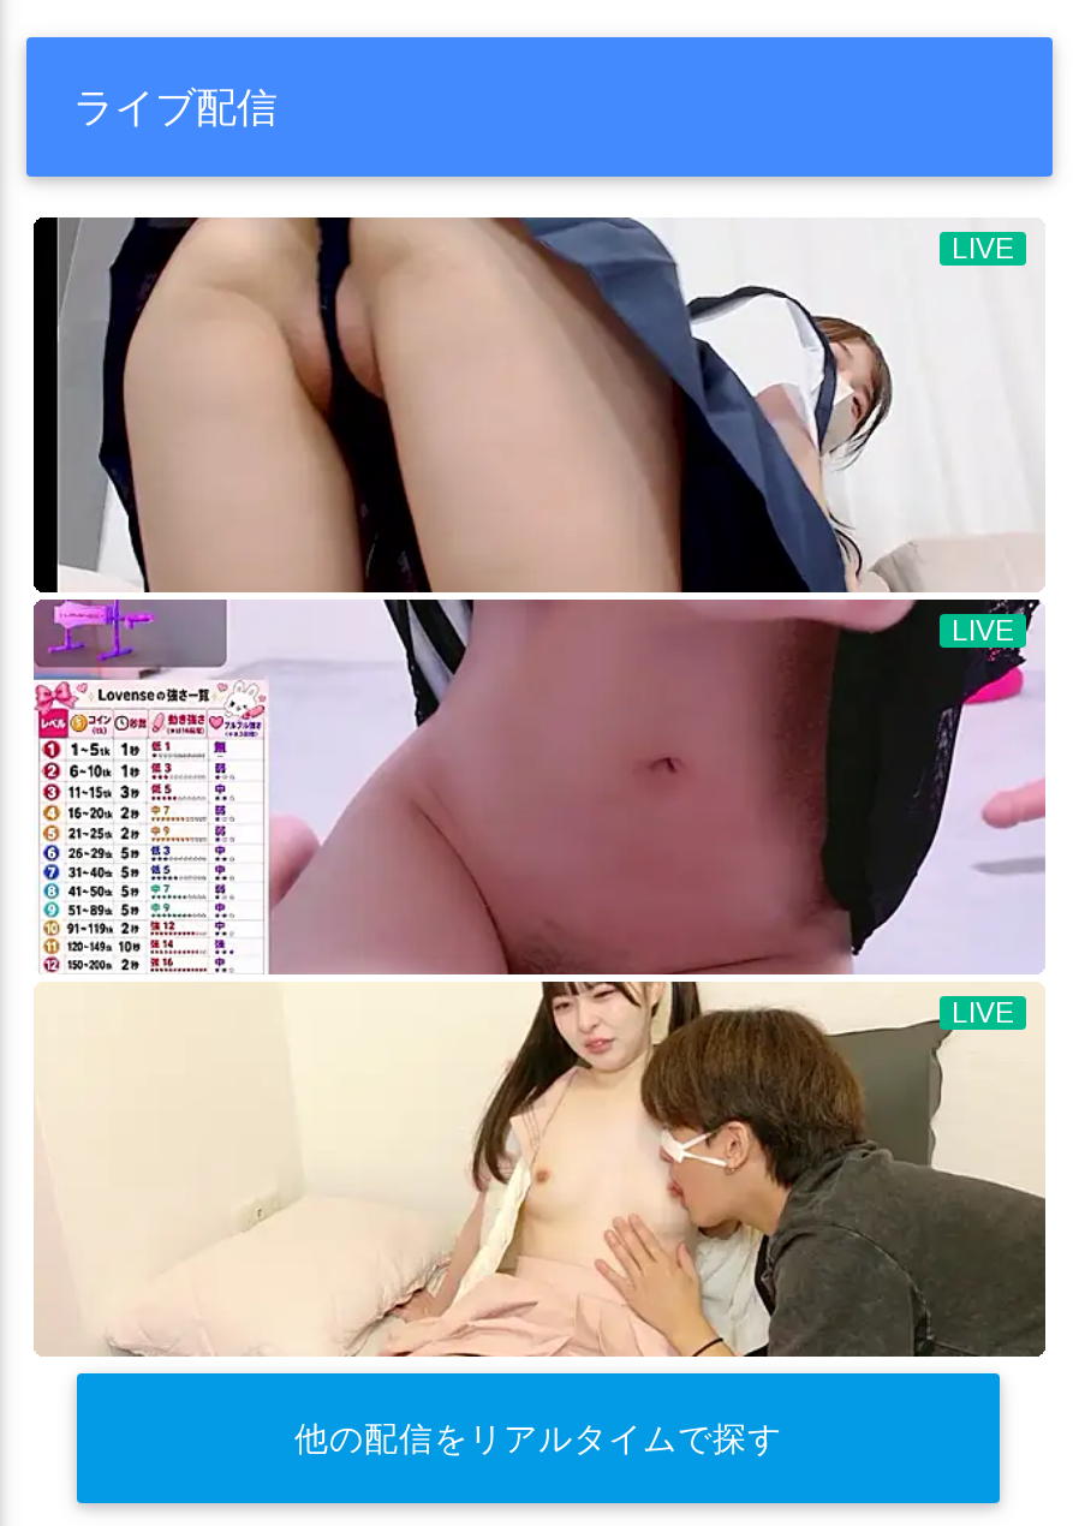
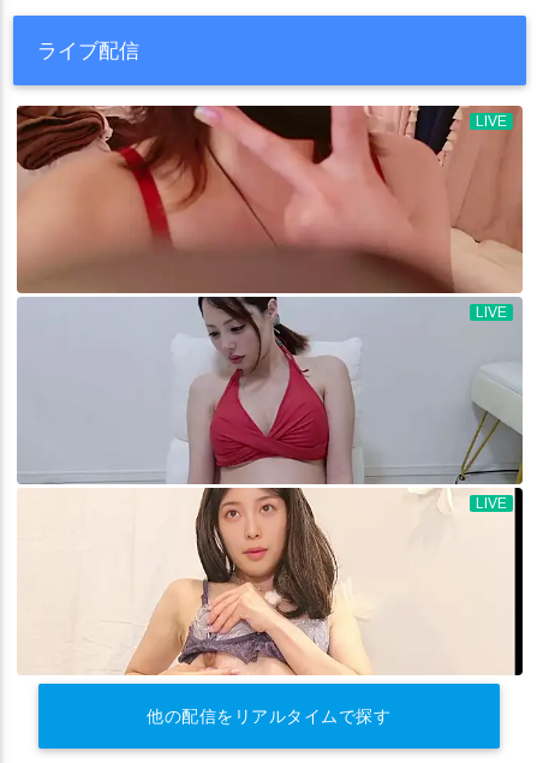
[31,215,1048,1359] [image] -> [16,105,524,675] [image]

